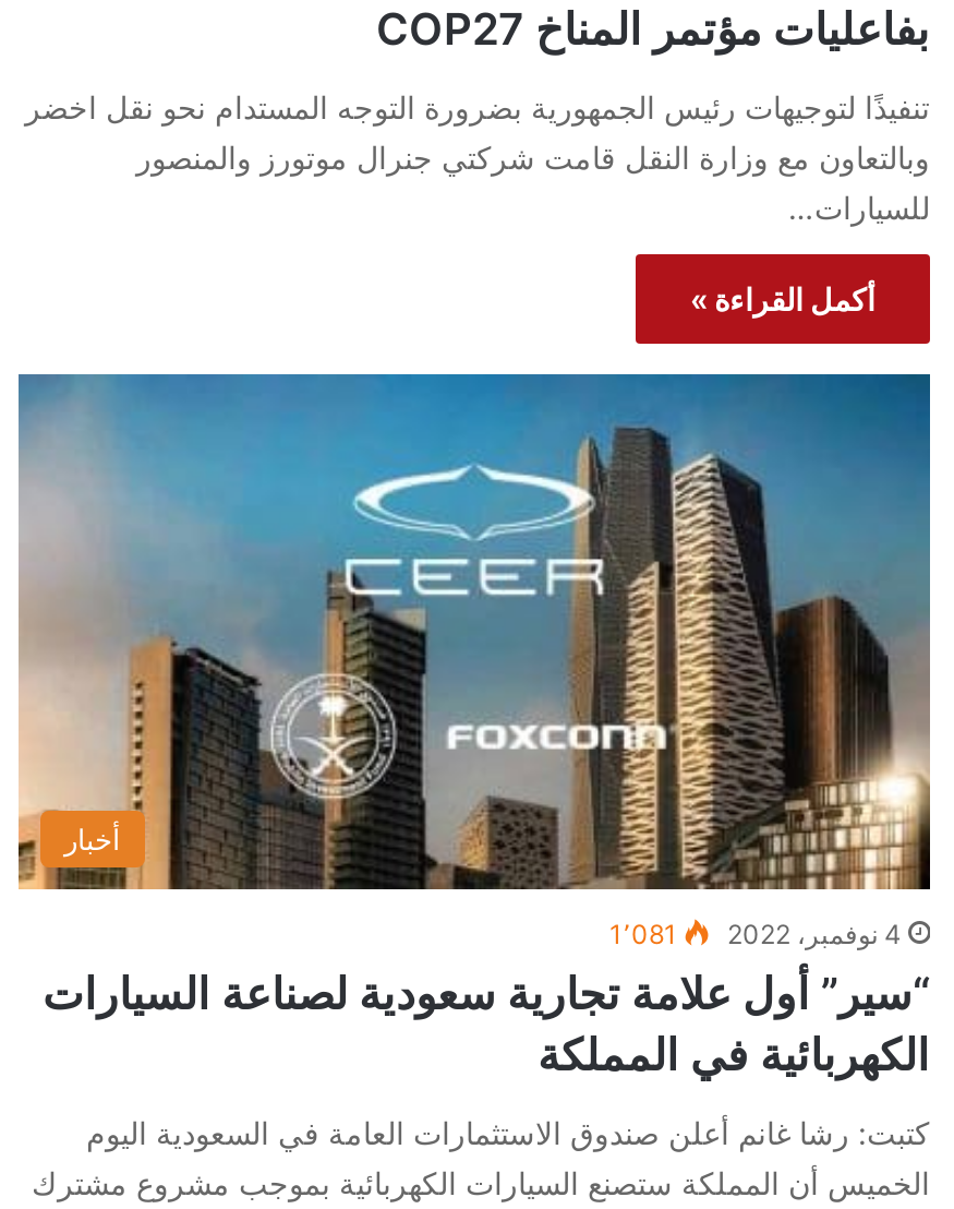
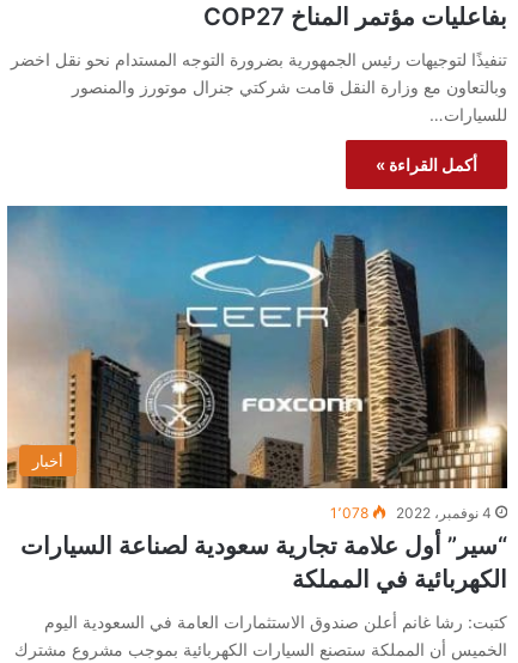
[609,918,677,951] 1٬081 -> [330,503,368,521] 1٬078

